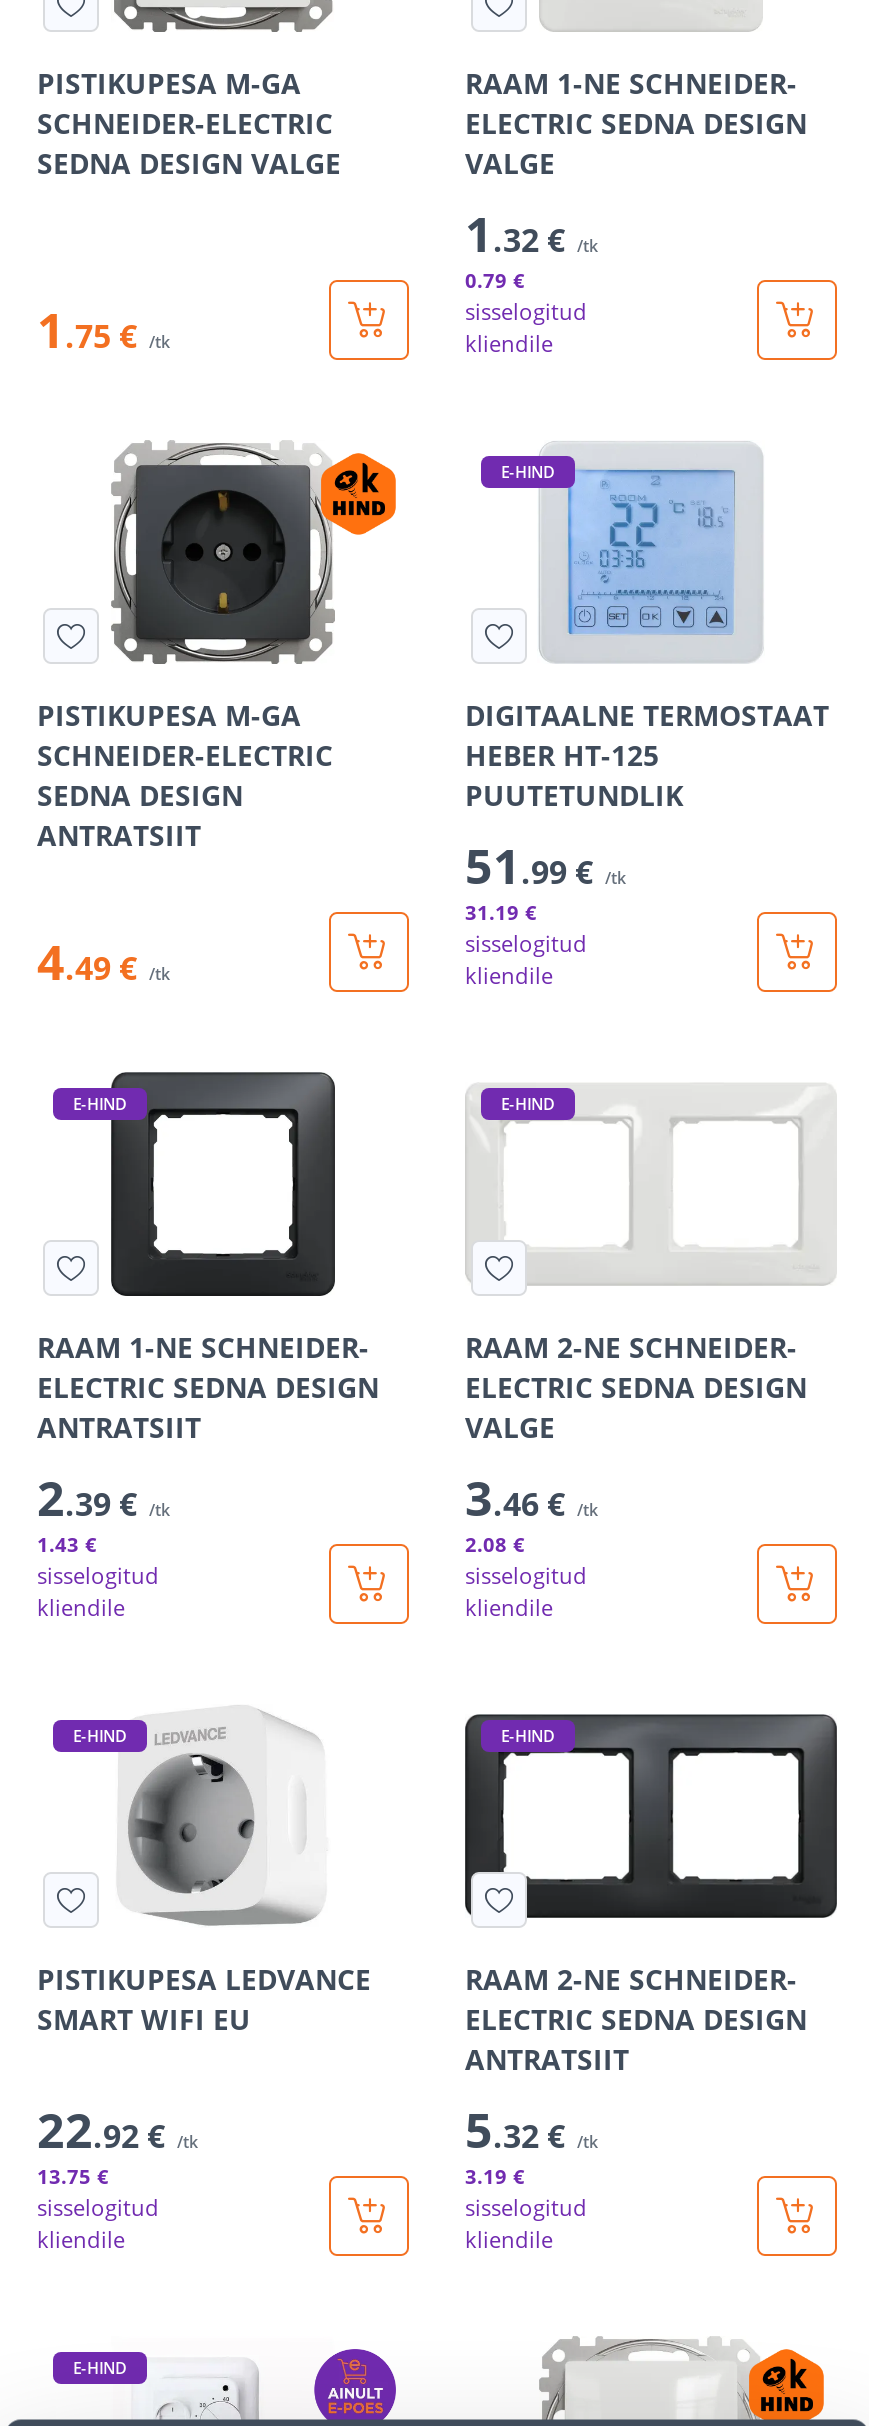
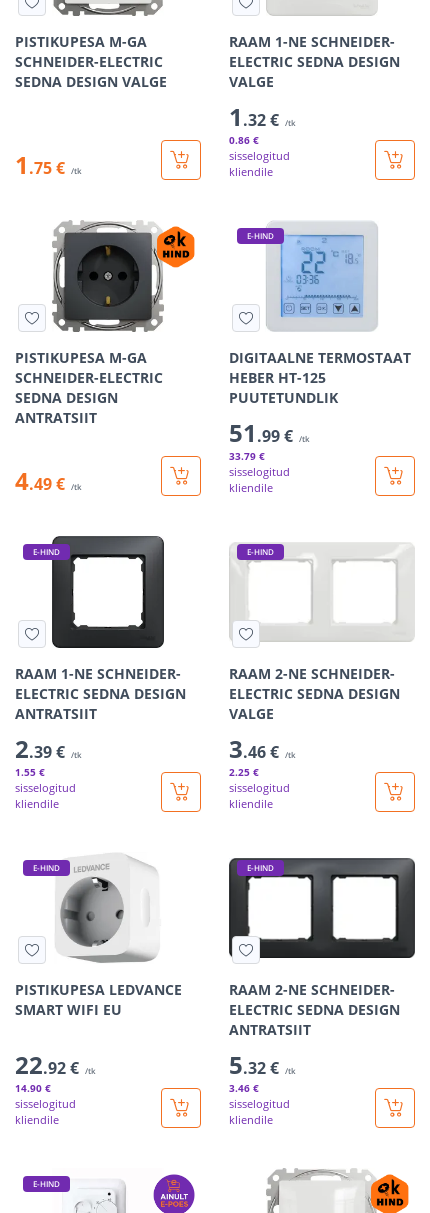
[465,266,525,294] 0.79 € -> [229,133,259,147] 0.86 €
[465,898,537,926] 31.19 € -> [229,449,265,463] 33.79 €
[37,1530,97,1558] 1.43 € -> [15,765,45,779] 1.55 €
[465,1530,525,1558] 2.08 € -> [229,765,259,779] 2.25 €
[37,2162,109,2190] 13.75 € -> [15,1081,51,1095] 14.90 €
[465,2162,525,2190] 3.19 € -> [229,1081,259,1095] 3.46 €

